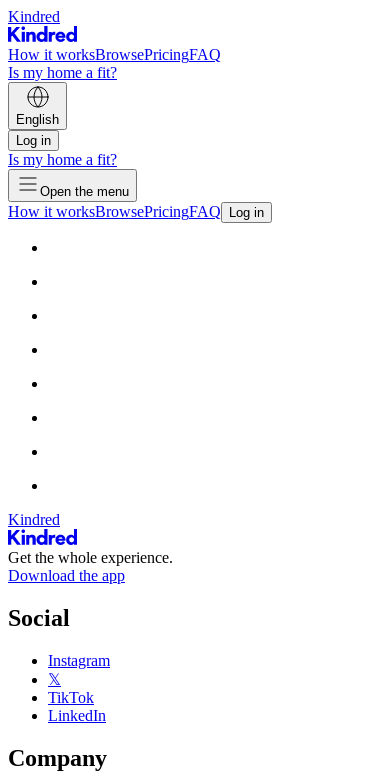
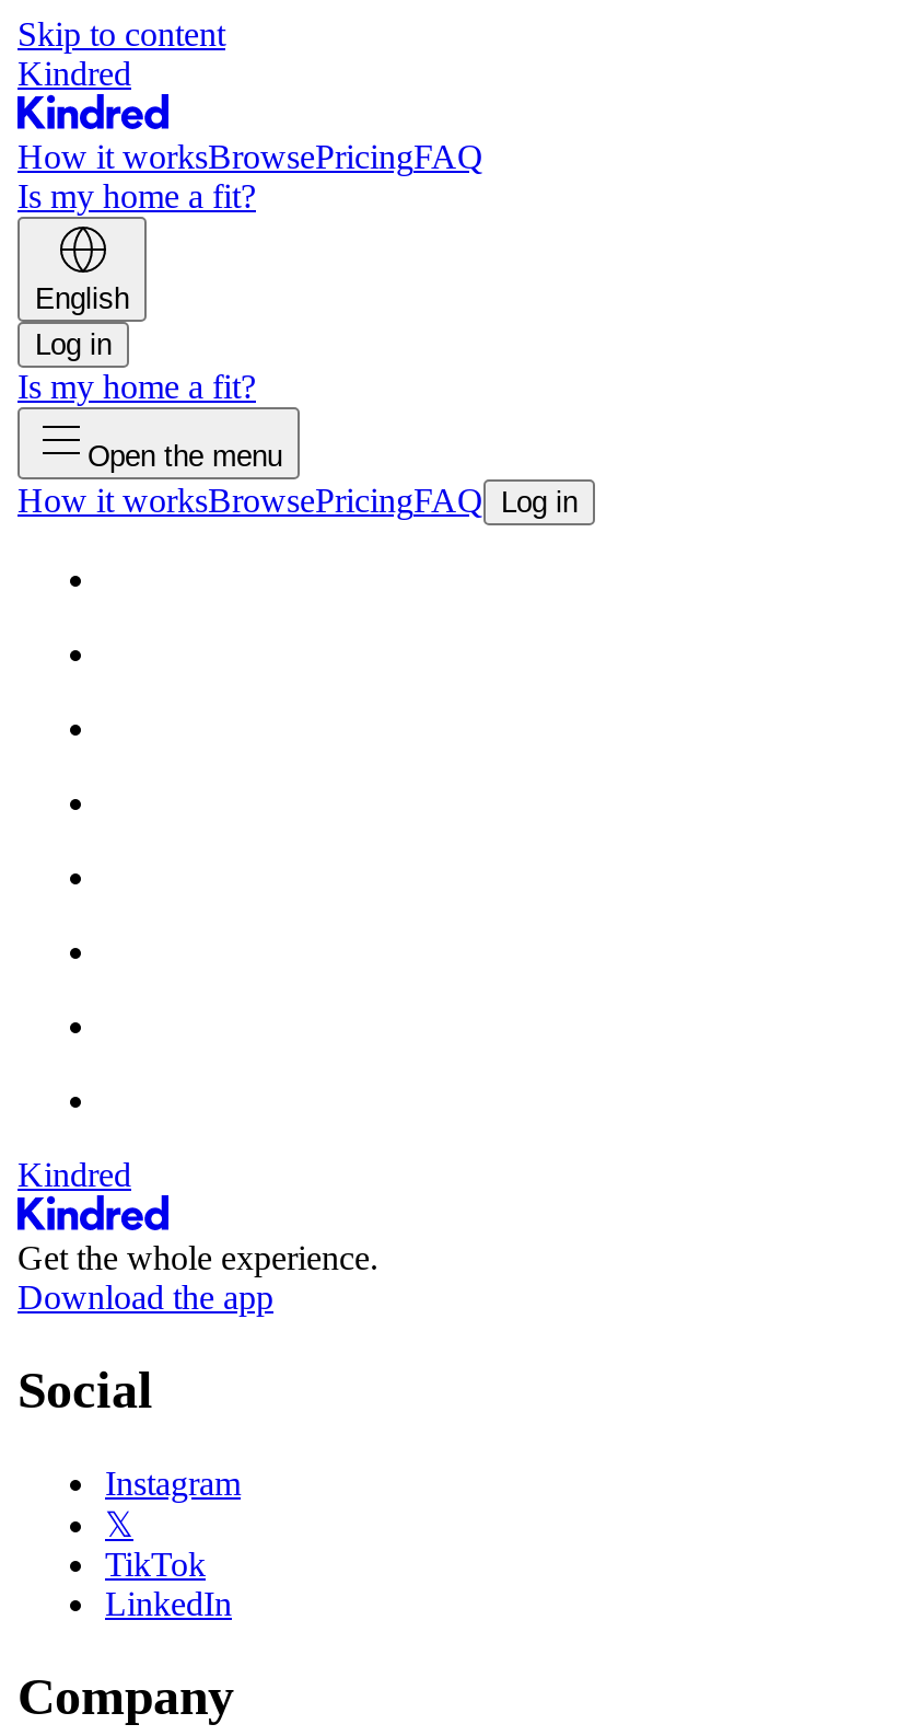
none -> [18,15,225,53] Skip to content

